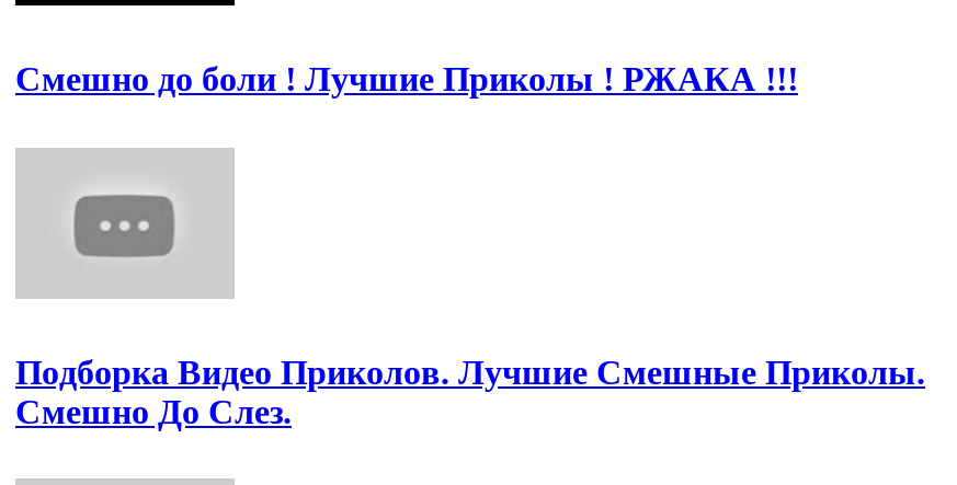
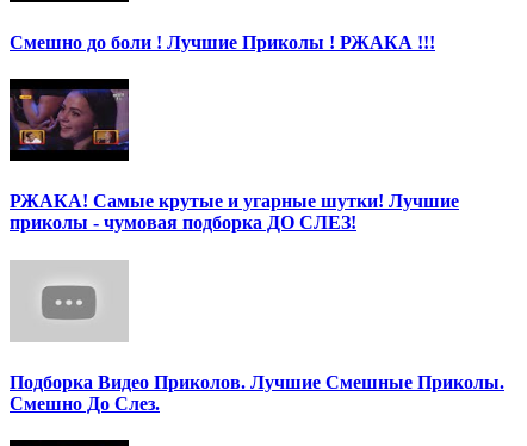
none -> [10,88,459,233] [image] | РЖАКА! Самые крутые и угарные шутки! Лучшие | приколы - чумовая подборка ДО СЛЕЗ!

